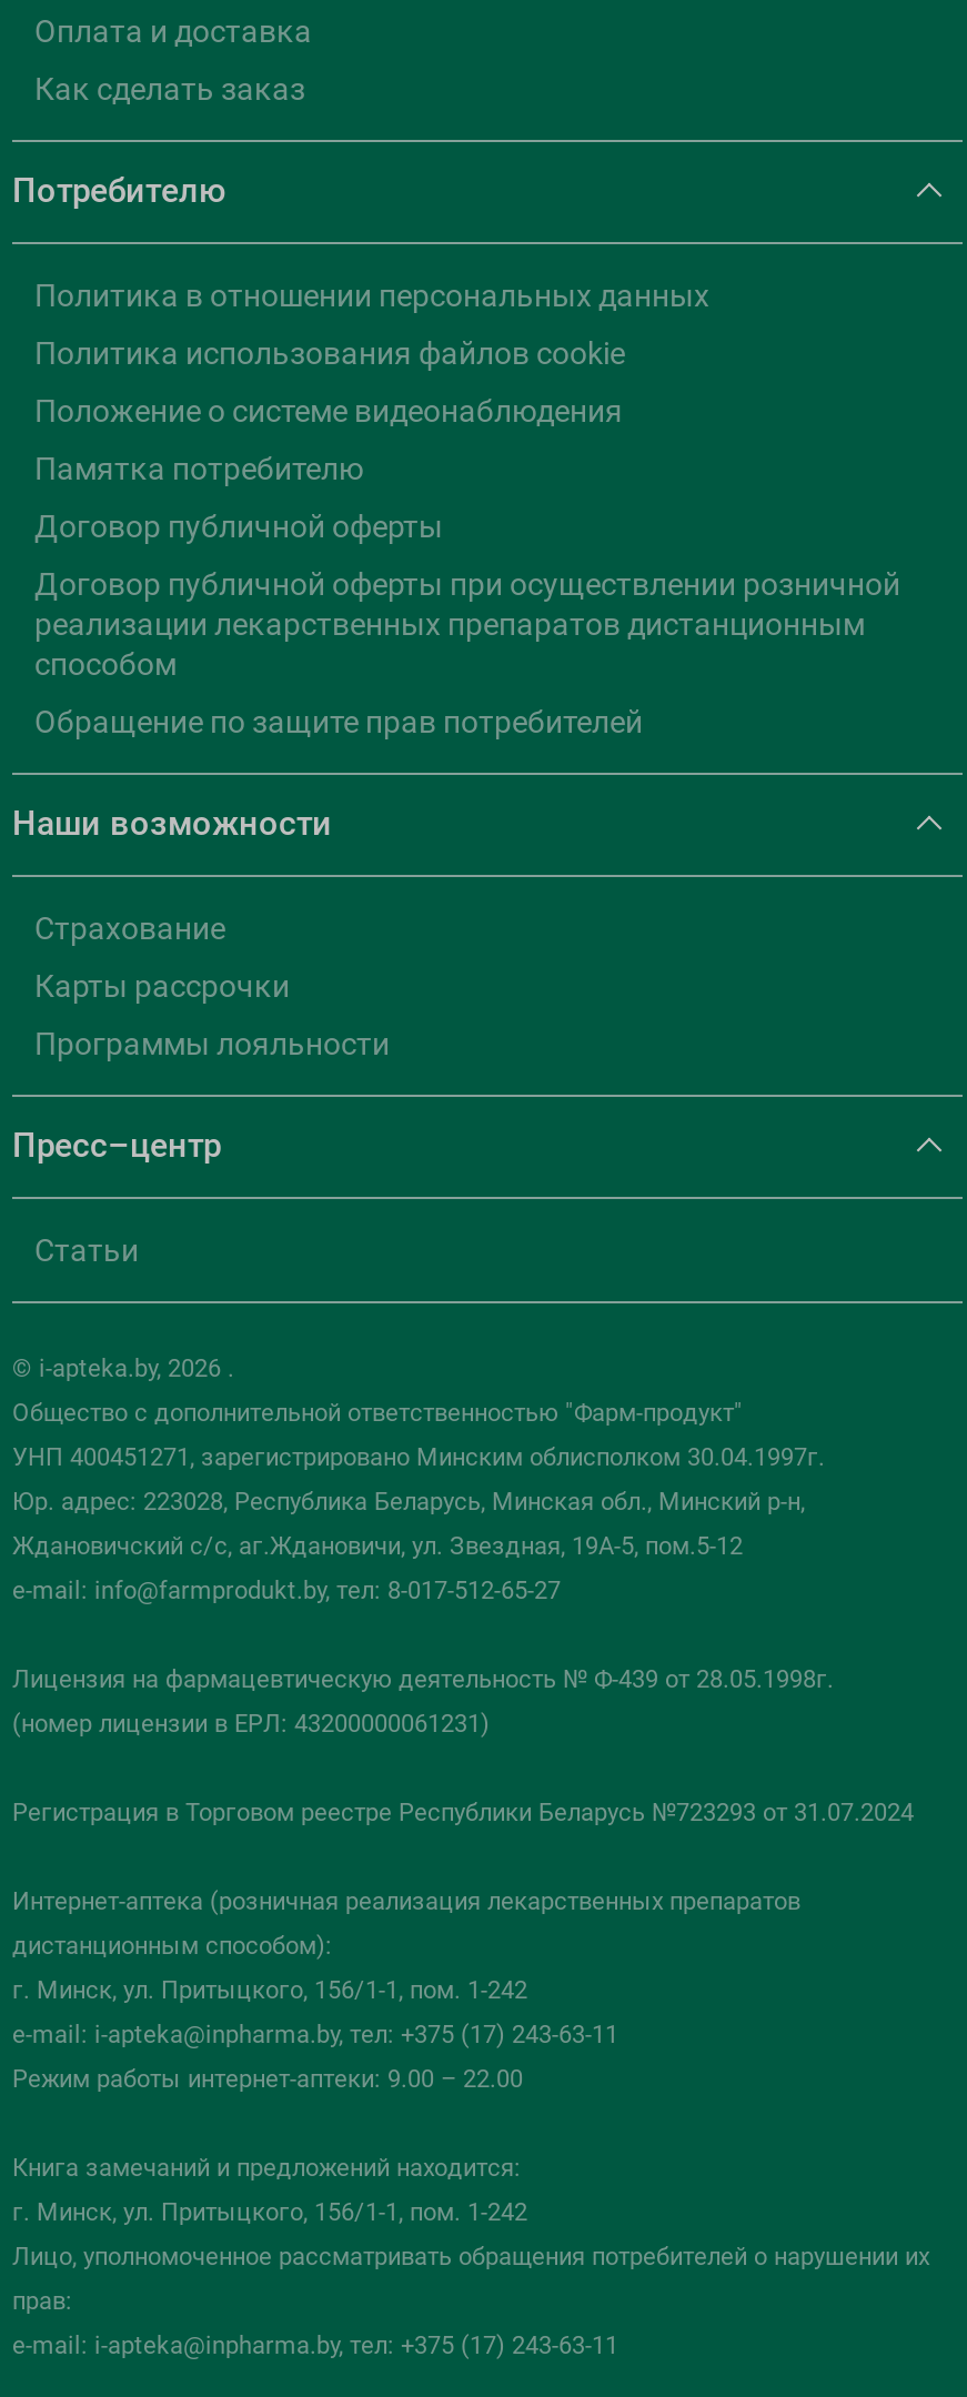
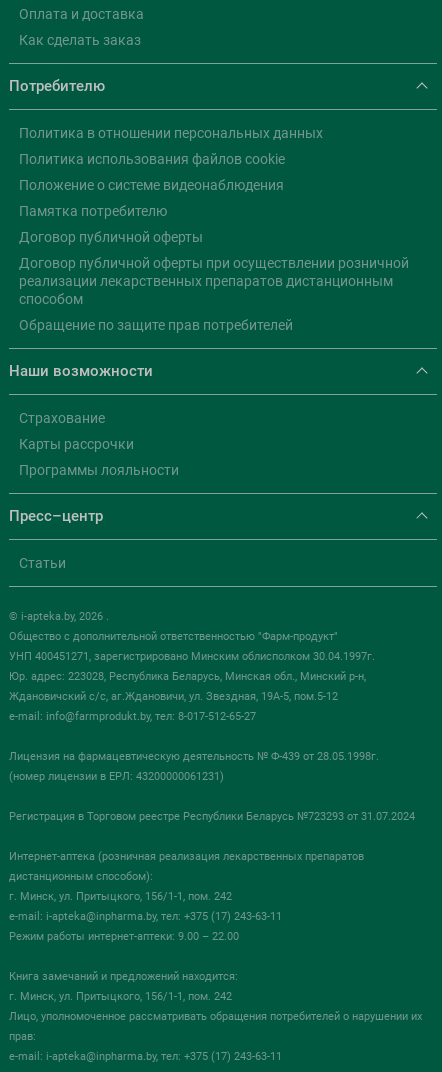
[12,1976,527,2005] г. Минск, ул. Притыцкого, 156/1-1, пом. 1-242 -> [9,890,232,903] г. Минск, ул. Притыцкого, 156/1-1, пом. 242
[12,2198,527,2227] г. Минск, ул. Притыцкого, 156/1-1, пом. 1-242 -> [9,990,232,1003] г. Минск, ул. Притыцкого, 156/1-1, пом. 242

